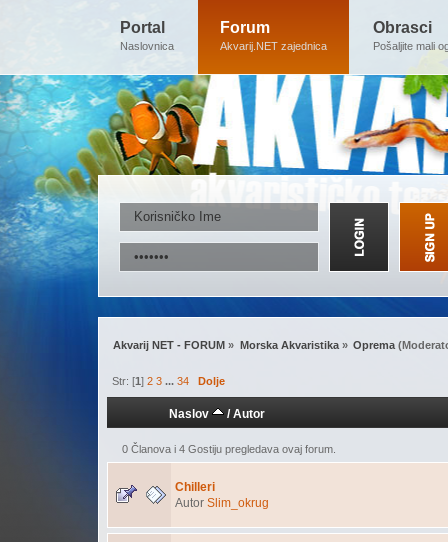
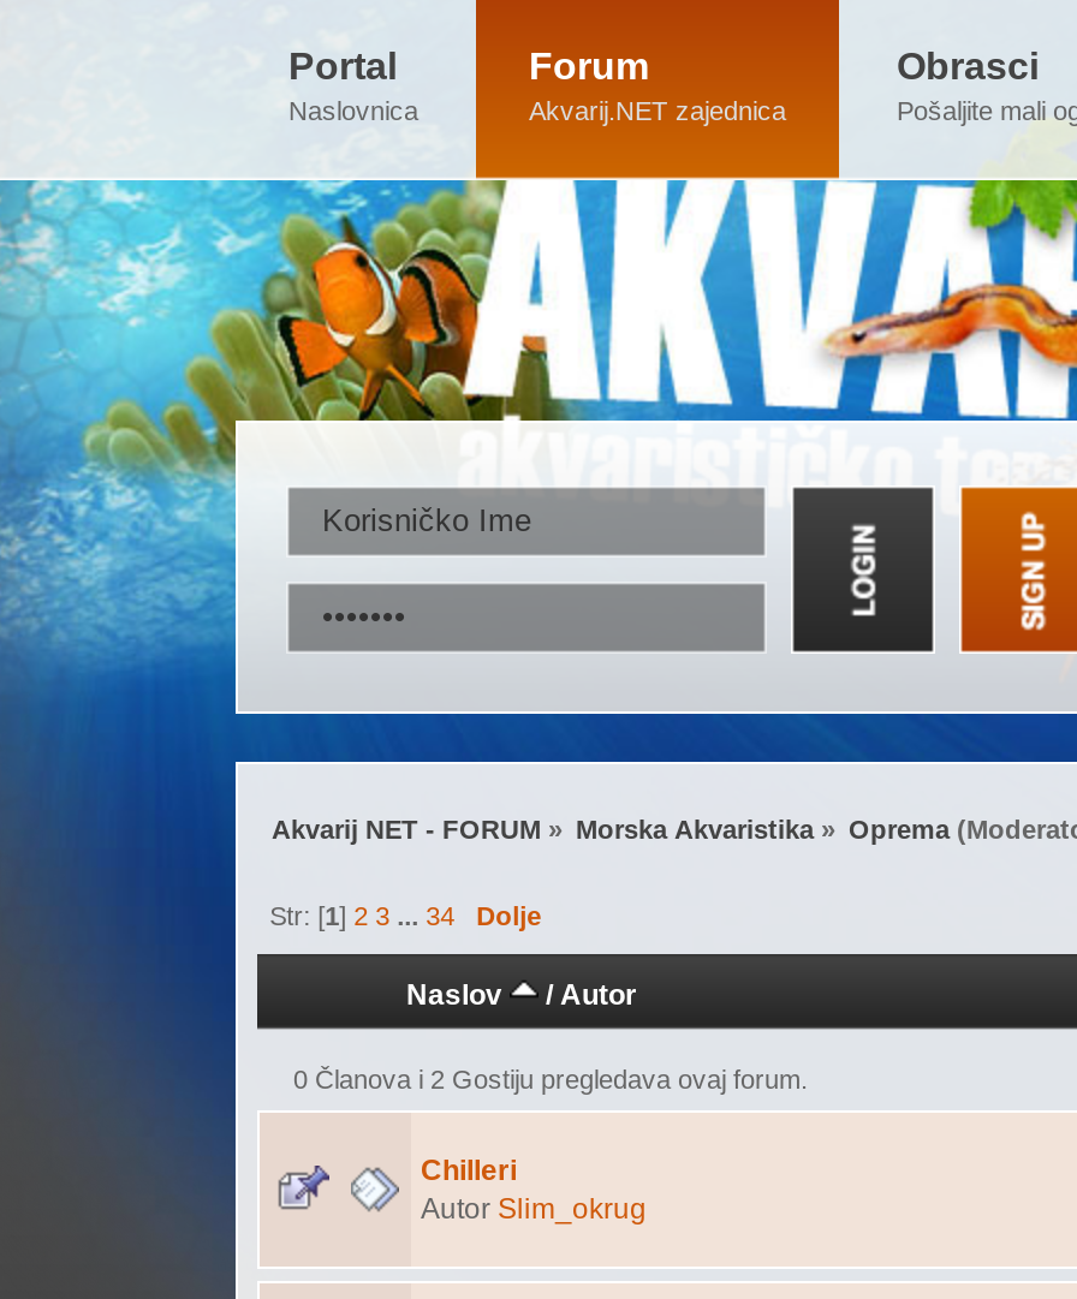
[122,443,336,455] 0 Članova i 4 Gostiju pregledava ovaj forum. -> [293,1064,808,1093] 0 Članova i 2 Gostiju pregledava ovaj forum.

